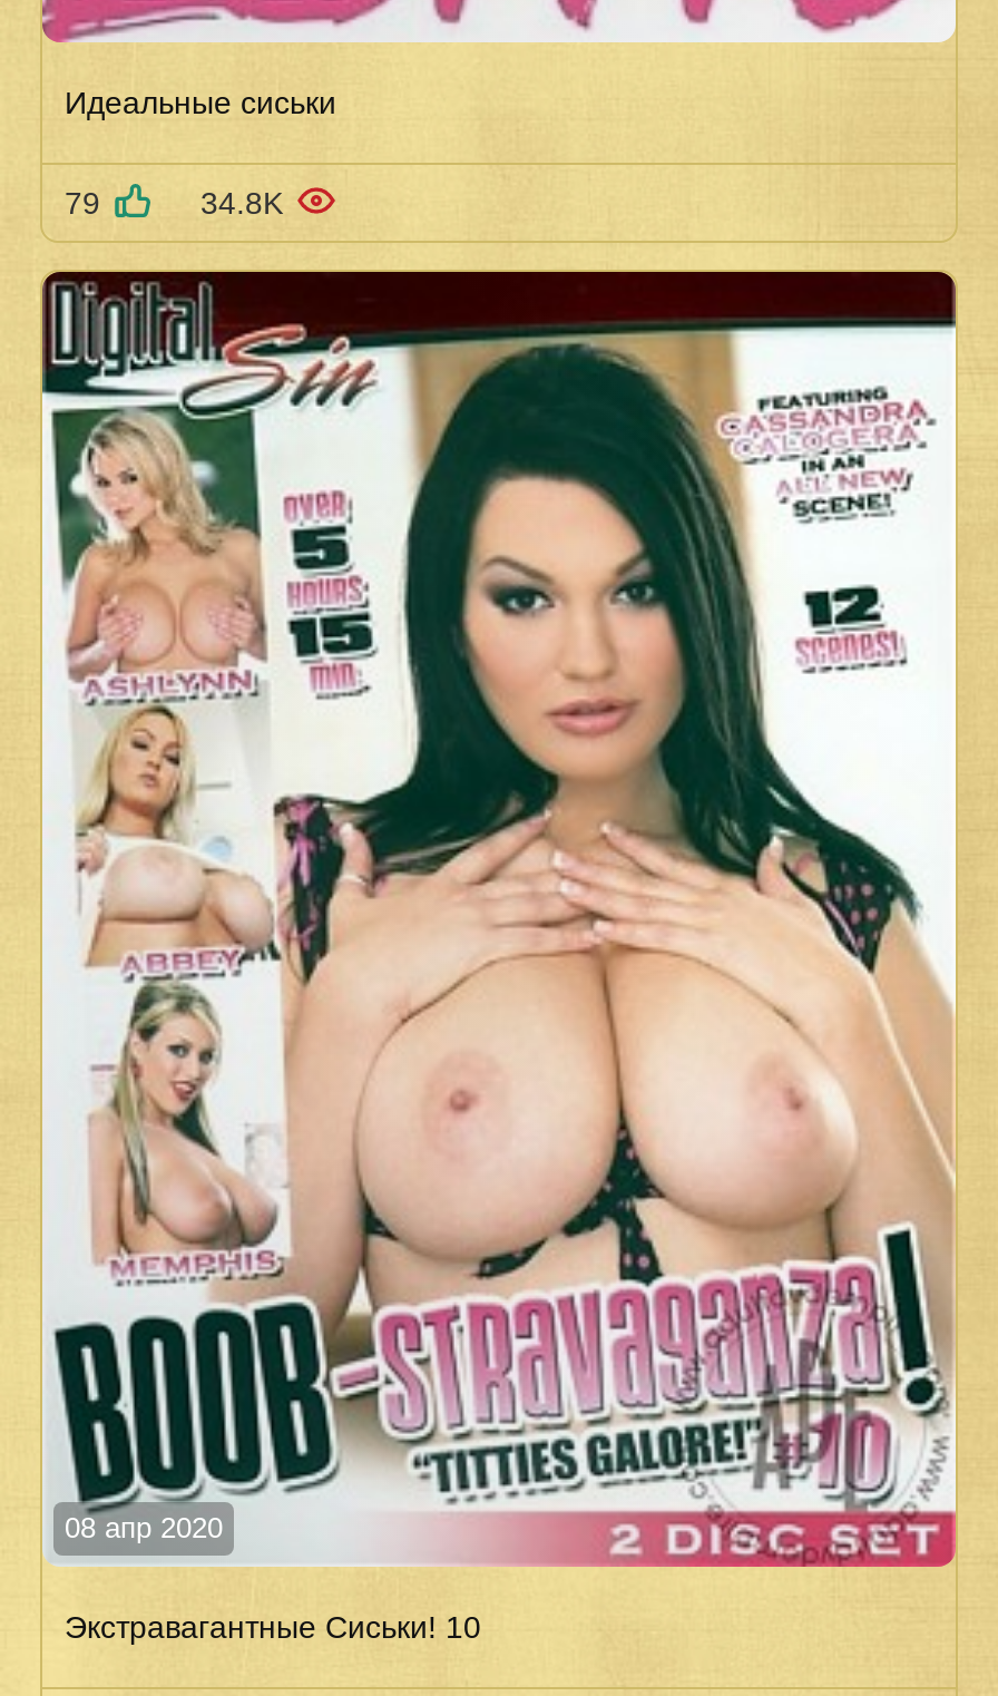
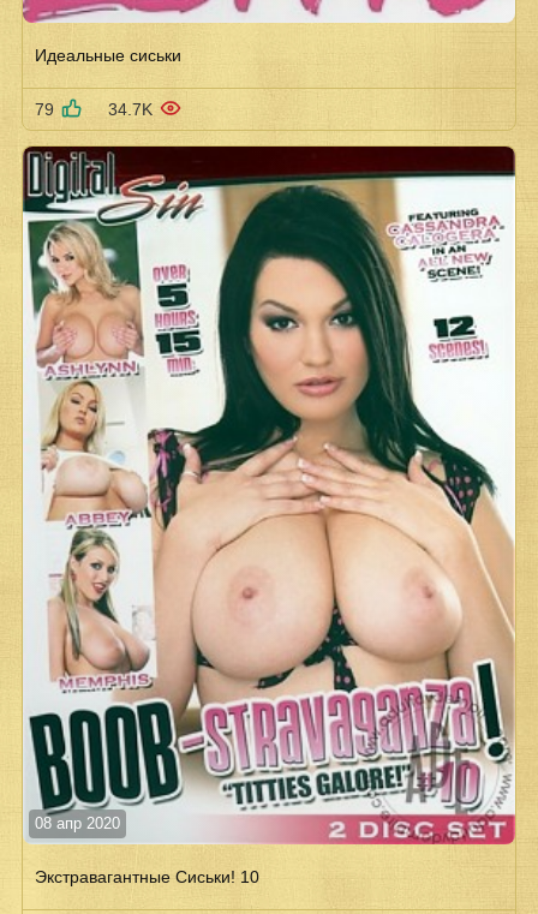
[200,185,283,220] 34.8K -> [108,100,153,119] 34.7K

